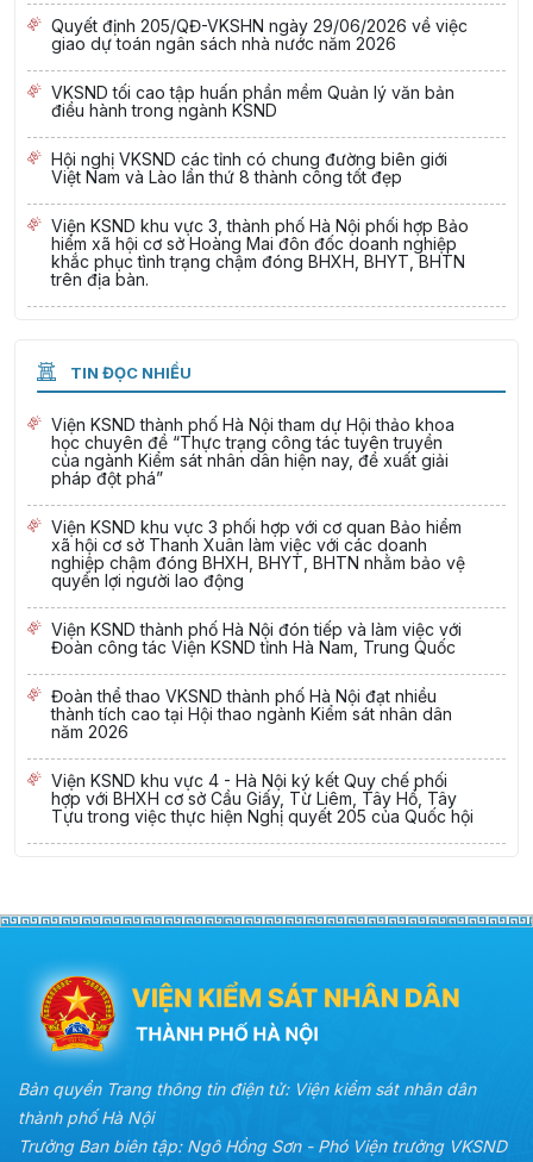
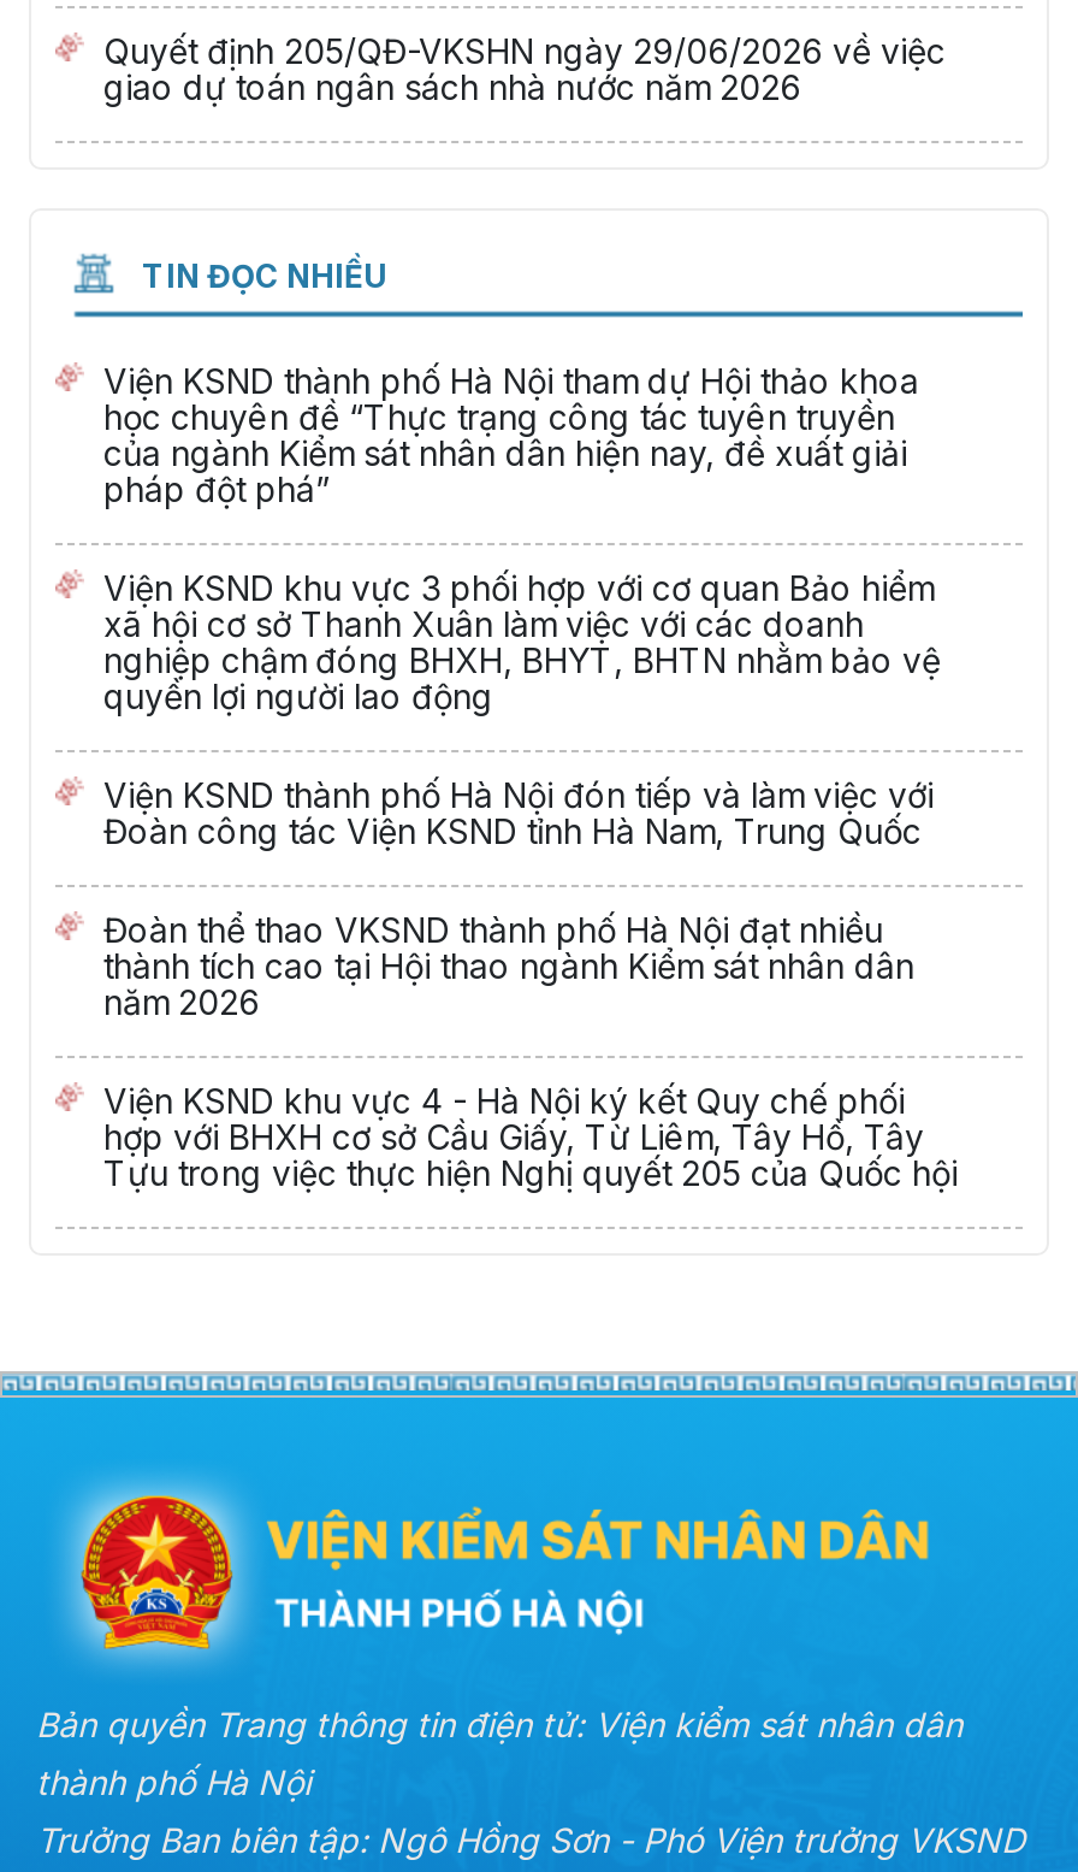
[51,82,469,289] VKSND tối cao tập huấn phần mềm Quản lý văn bản | điều hành trong ngành KSND | Hội nghị VKSND các tỉnh có chung đường biên giới | Việt Nam và Lào lần thứ 8 thành công tốt đẹp | Viện KSND khu vực 3, thành phố Hà Nội phối hợp Bảo | hiểm xã hội cơ sở Hoàng Mai đôn đốc doanh nghiệp | khắc phục tình trạng chậm đóng BHXH, BHYT, BHTN | trên địa bàn. -> none

